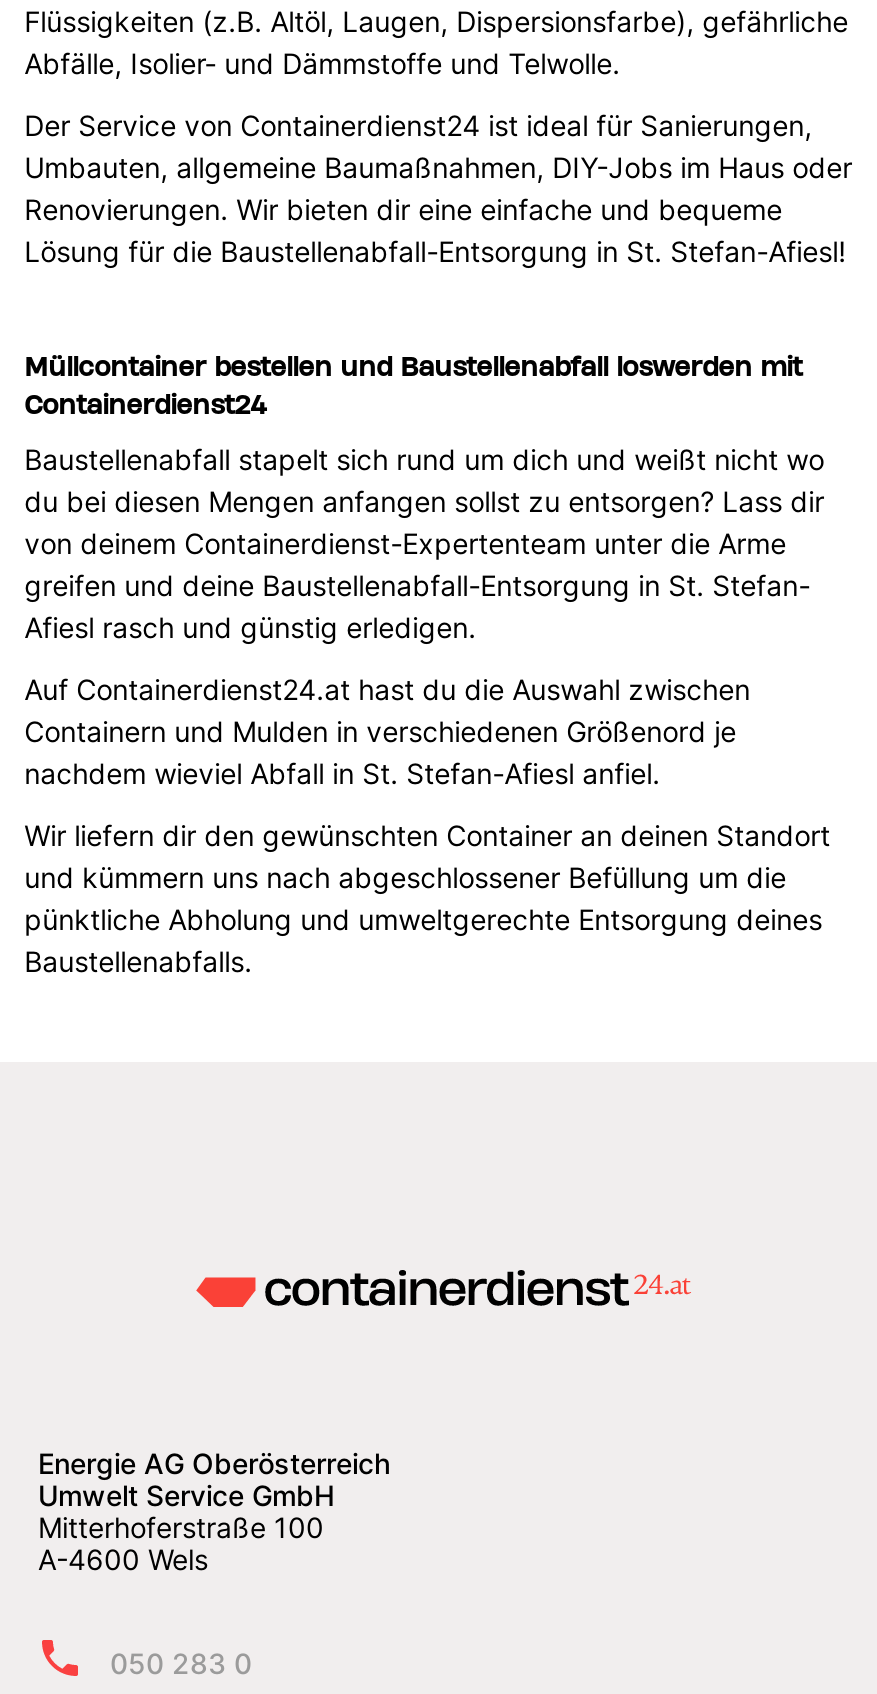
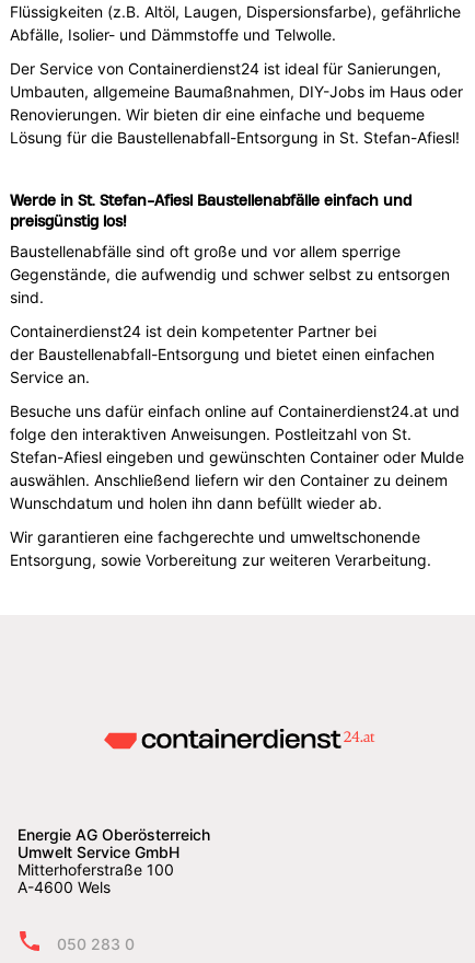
[24,350,830,978] Müllcontainer bestellen und Baustellenabfall loswerden mit | Containerdienst24 | Baustellenabfall stapelt sich rund um dich und weißt nicht wo | du bei diesen Mengen anfangen sollst zu entsorgen? Lass dir | von deinem Containerdienst-Expertenteam unter die Arme | greifen und deine Baustellenabfall-Entsorgung in St. Stefan- | Afiesl rasch und günstig erledigen. | Auf Containerdienst24.at hast du die Auswahl zwischen | Containern und Mulden in verschiedenen Größenord je | nachdem wieviel Abfall in St. Stefan-Afiesl anfiel. | Wir liefern dir den gewünschten Container an deinen Standort | und kümmern uns nach abgeschlossener Befüllung um die | pünktliche Abholung und umweltgerechte Entsorgung deines | Baustellenabfalls. -> [10,192,464,569] Werde in St. Stefan-Afiesl Baustellenabfälle einfach und | preisgünstig los! | Baustellenabfälle sind oft große und vor allem sperrige | Gegenstände, die aufwendig und schwer selbst zu entsorgen | sind. | Containerdienst24 ist dein kompetenter Partner bei | der Baustellenabfall-Entsorgung und bietet einen einfachen | Service an. | Besuche uns dafür einfach online auf Containerdienst24.at und | folge den interaktiven Anweisungen. Postleitzahl von St. | Stefan-Afiesl eingeben und gewünschten Container oder Mulde | auswählen. Anschließend liefern wir den Container zu deinem | Wunschdatum und holen ihn dann befüllt wieder ab. | Wir garantieren eine fachgerechte und umweltschonende | Entsorgung, sowie Vorbereitung zur weiteren Verarbeitung.

